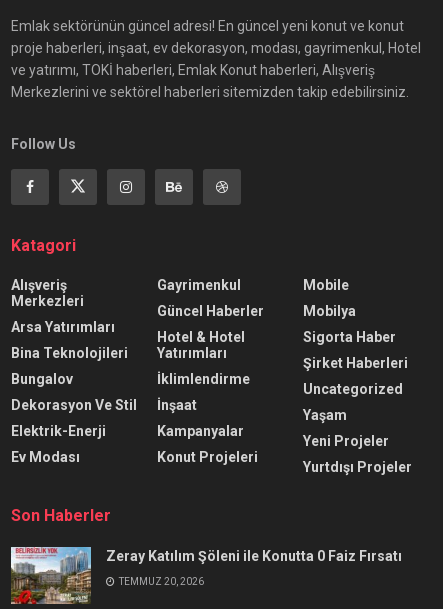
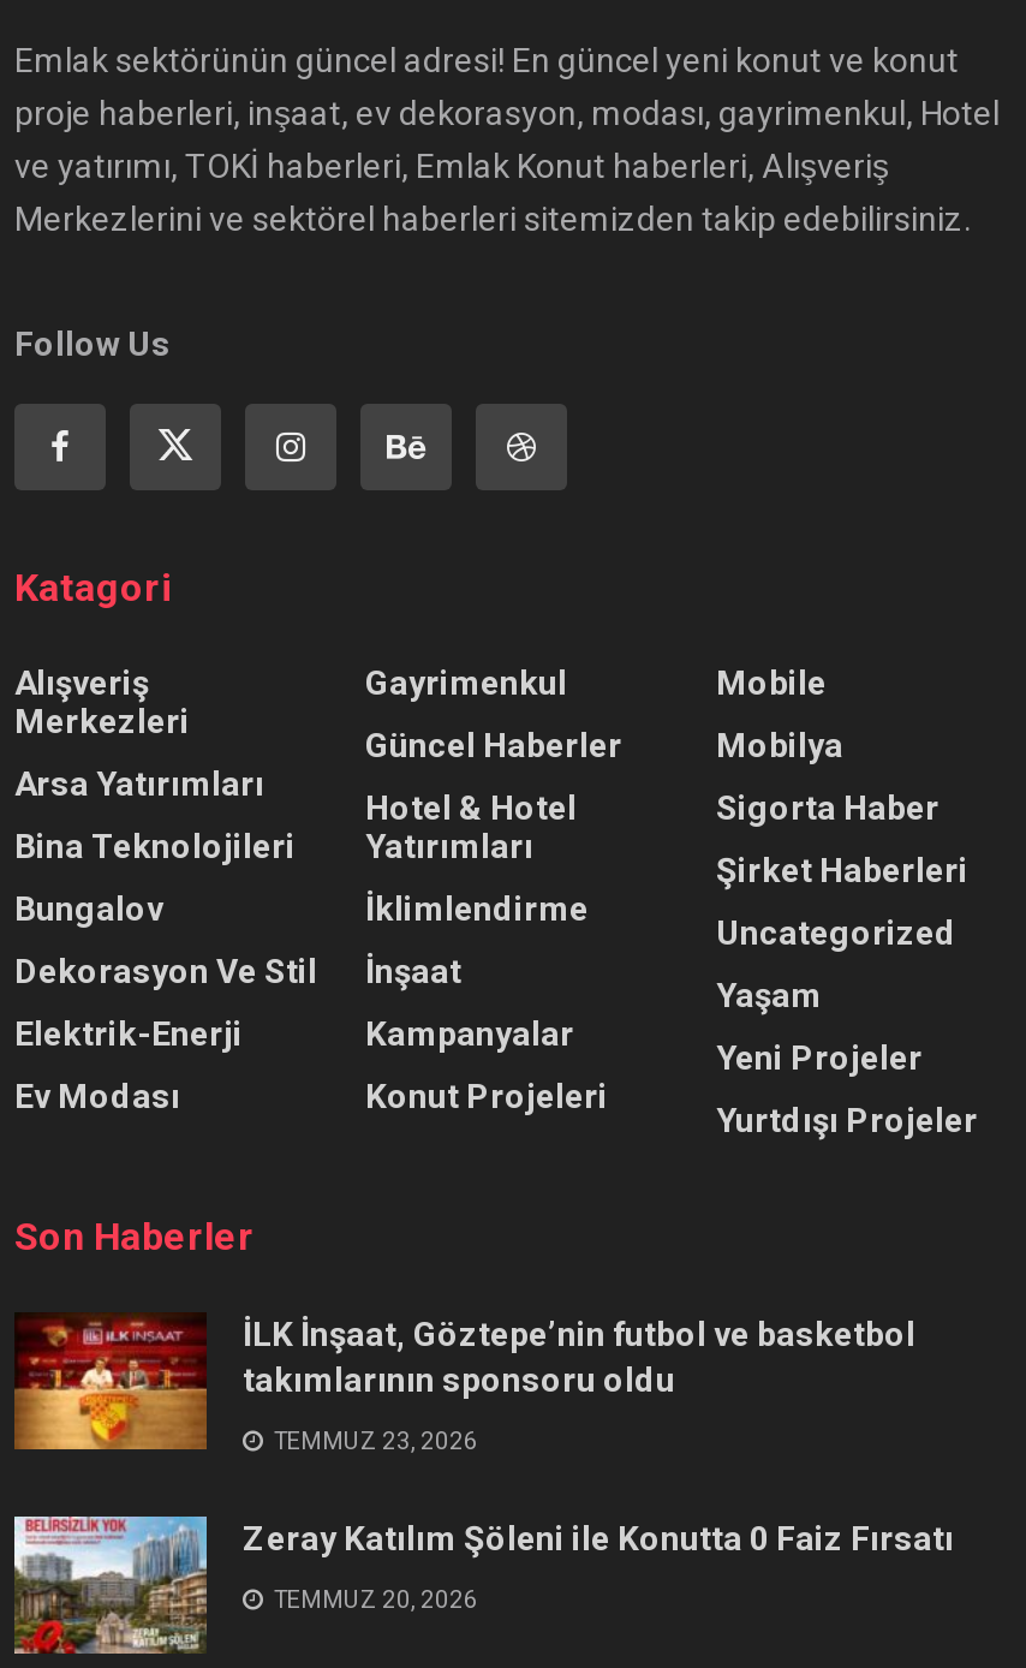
none -> [14,1310,915,1454] [image] | İLK İnşaat, Göztepe’nin futbol ve basketbol | takımlarının sponsoru oldu | TEMMUZ 23, 2026

